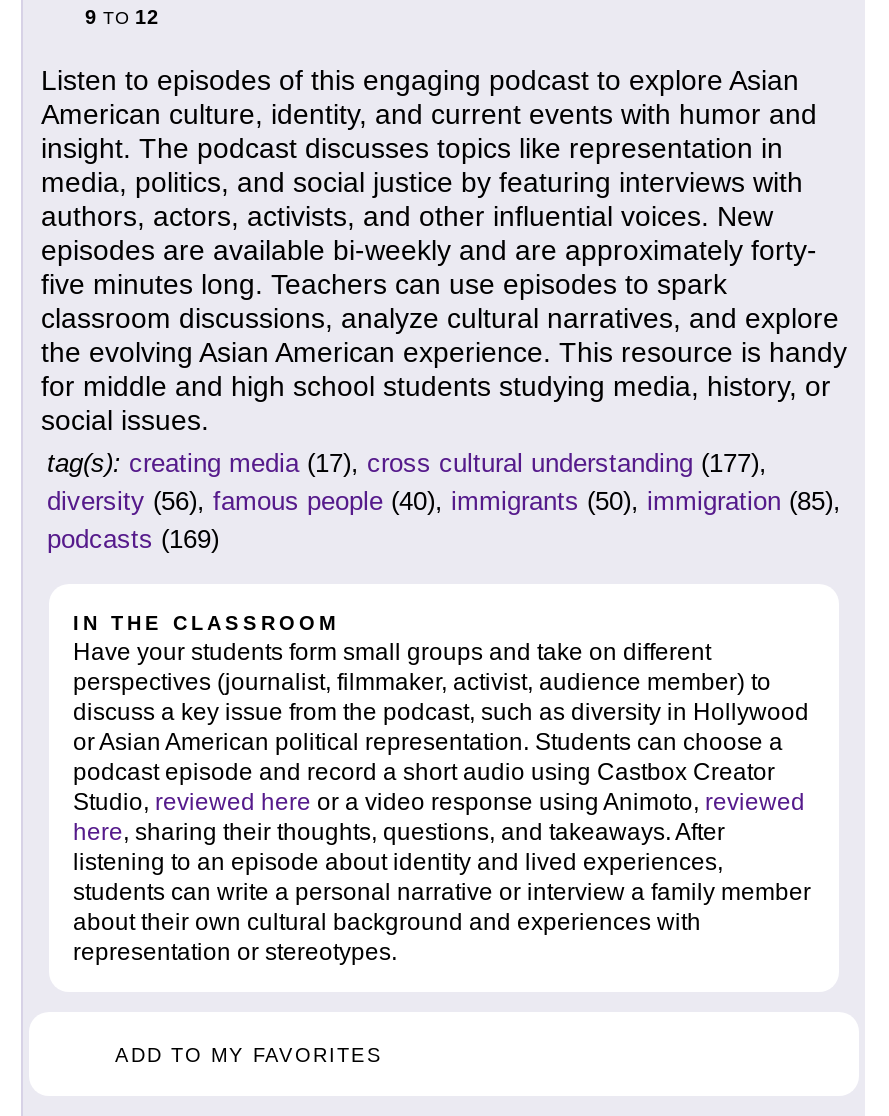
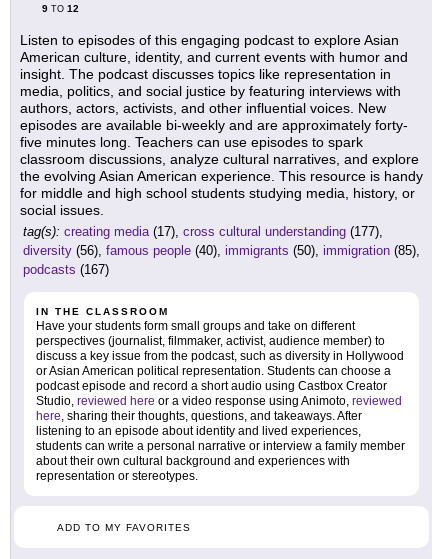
[47,525,219,555] podcasts (169) -> [23,262,109,277] podcasts (167)

